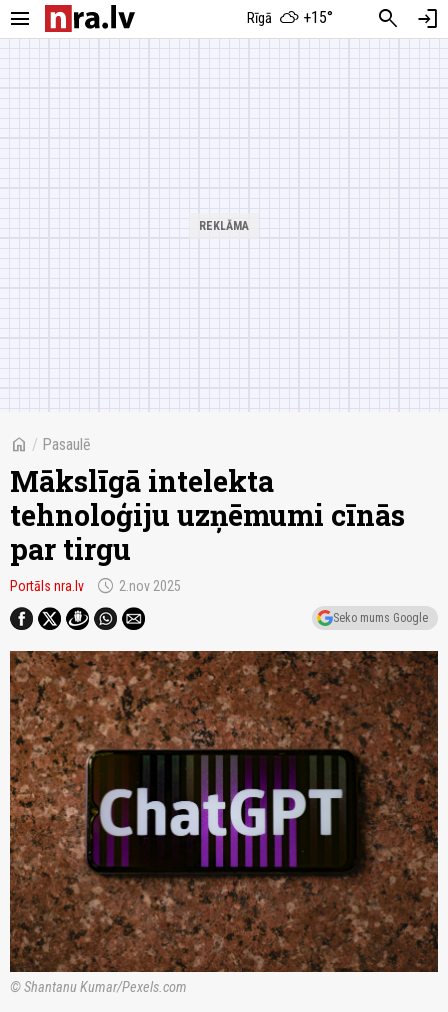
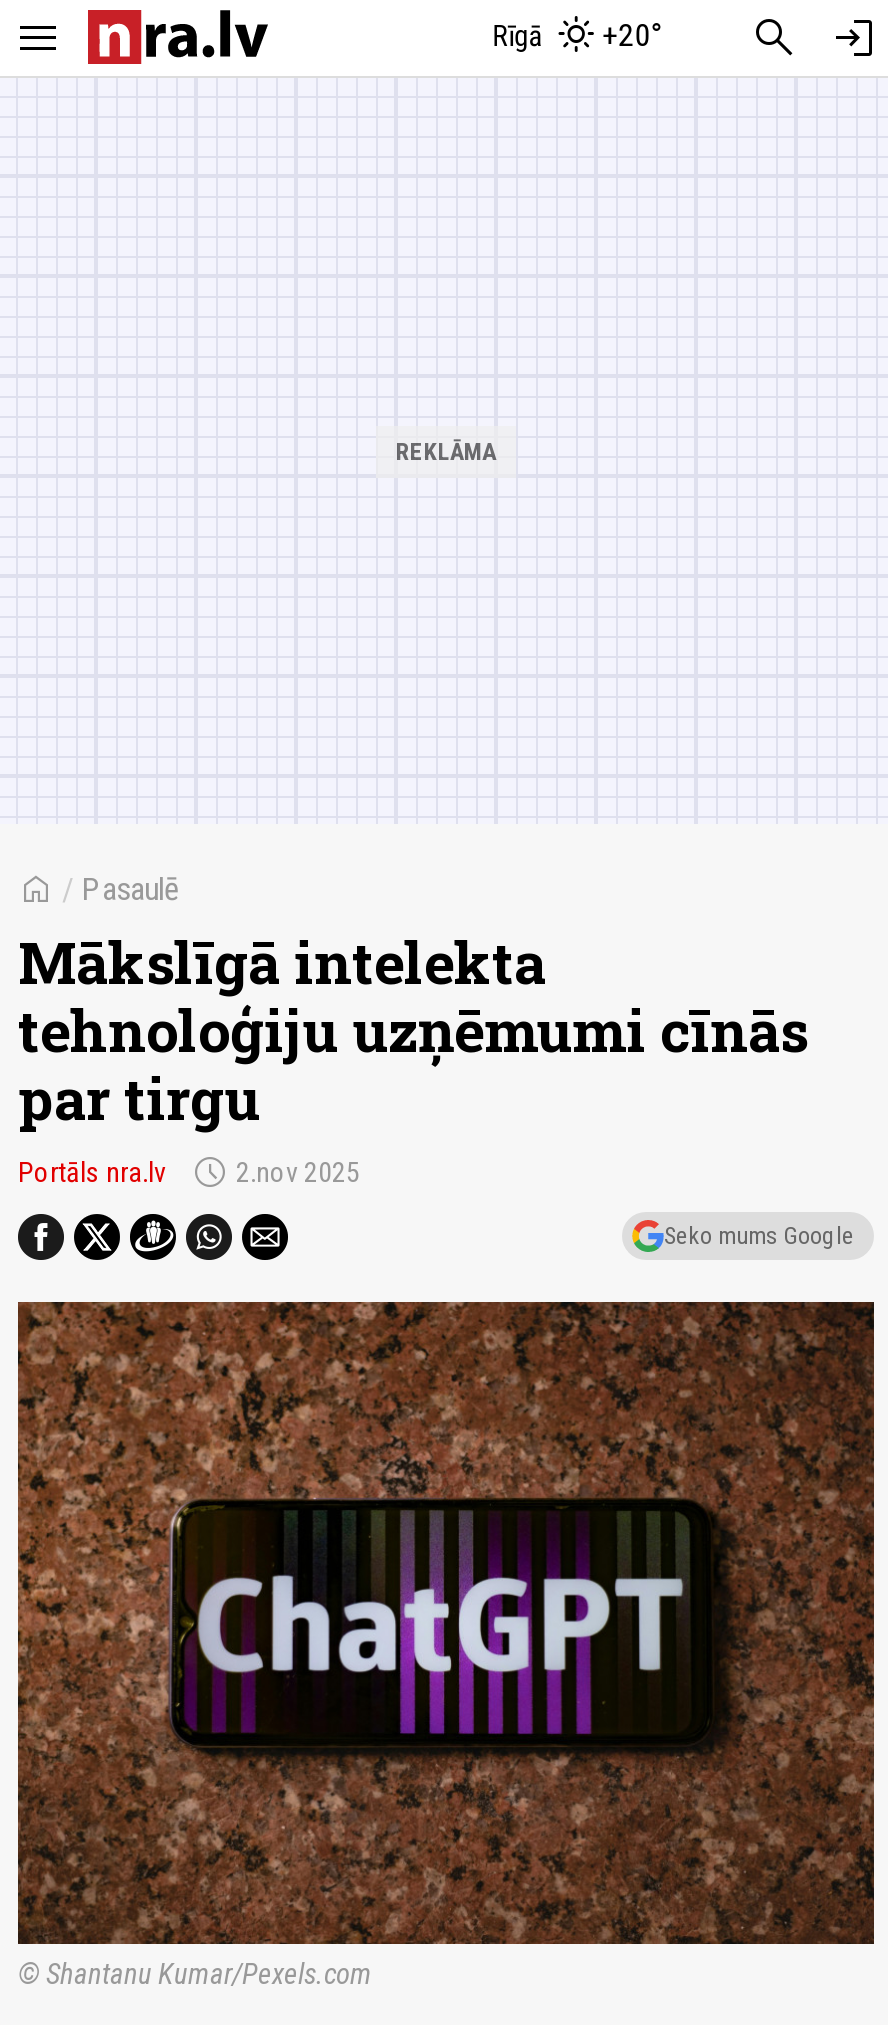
[247,8,333,27] Rīgā +15° -> [492,16,662,54] Rīgā +20°

